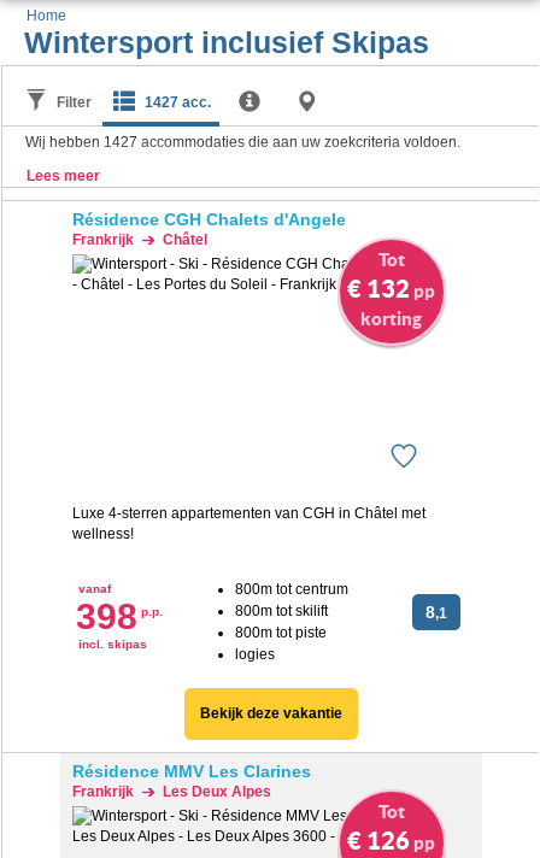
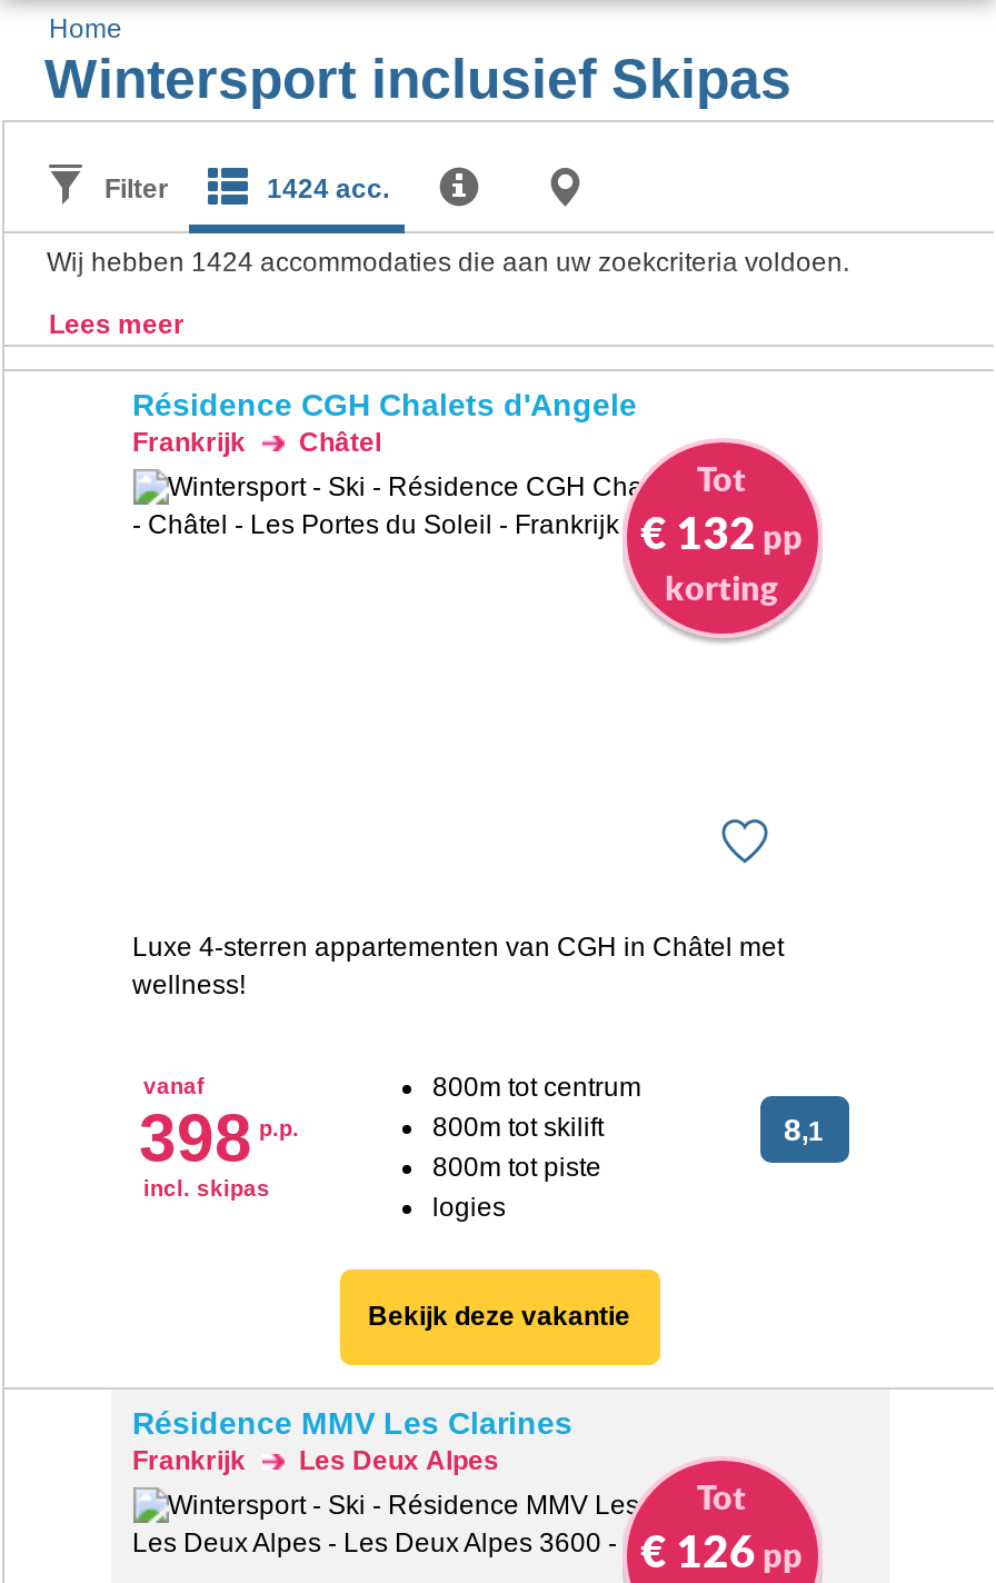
[145,94,211,111] 1427 acc. -> [267,173,389,205] 1424 acc.
[25,134,460,151] Wij hebben 1427 accommodaties die aan uw zoekcriteria voldoen. -> [47,247,849,278] Wij hebben 1424 accommodaties die aan uw zoekcriteria voldoen.

